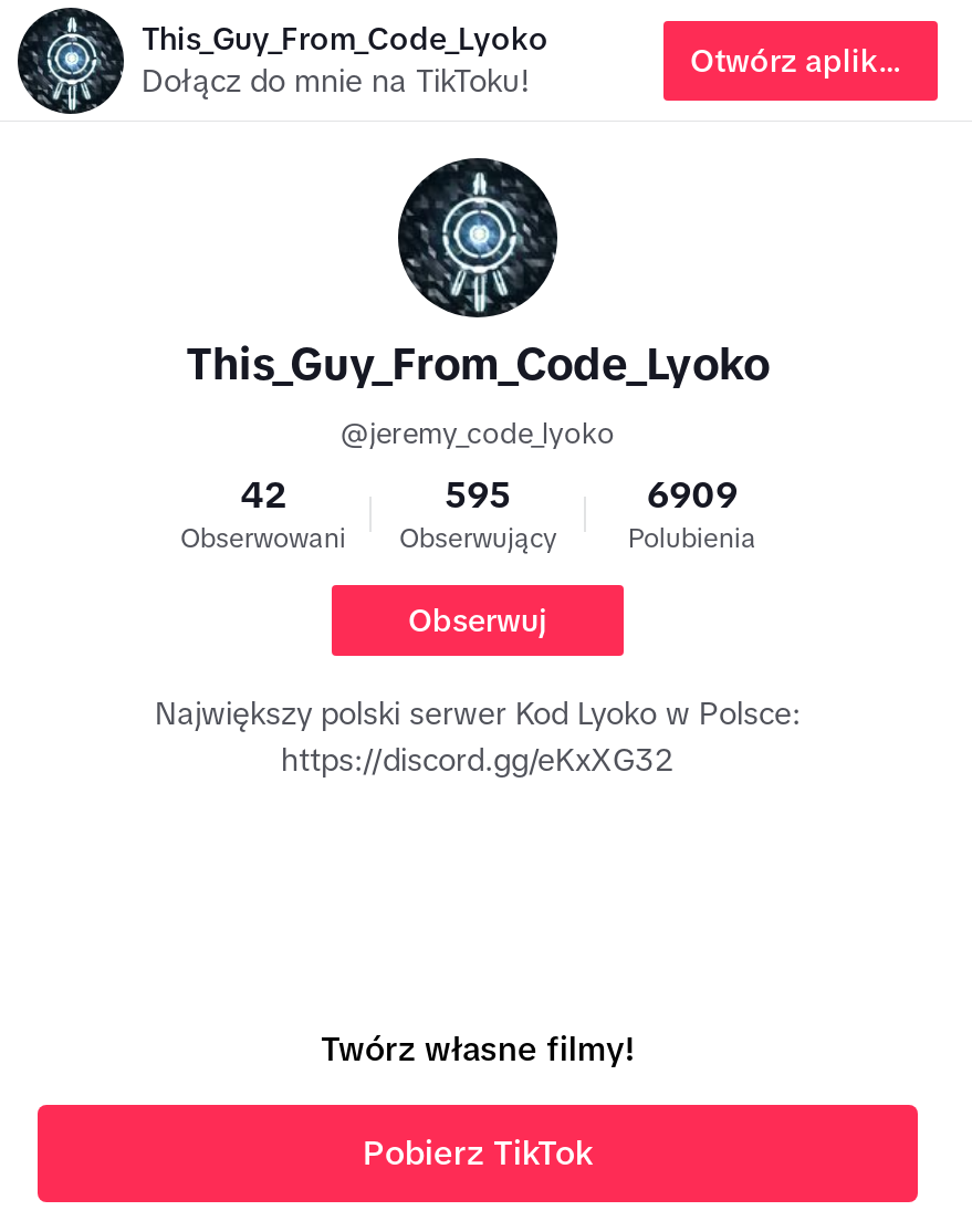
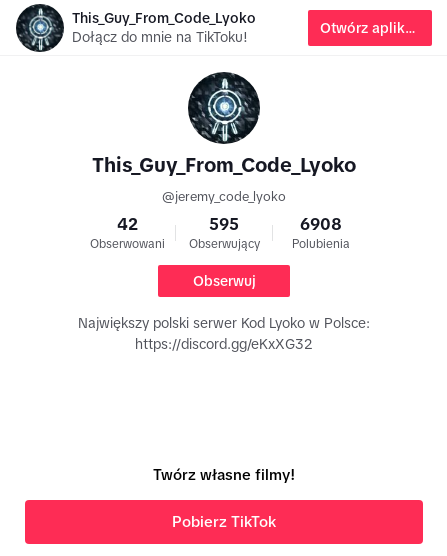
[647,474,738,514] 6909 -> [300,215,342,233] 6908

